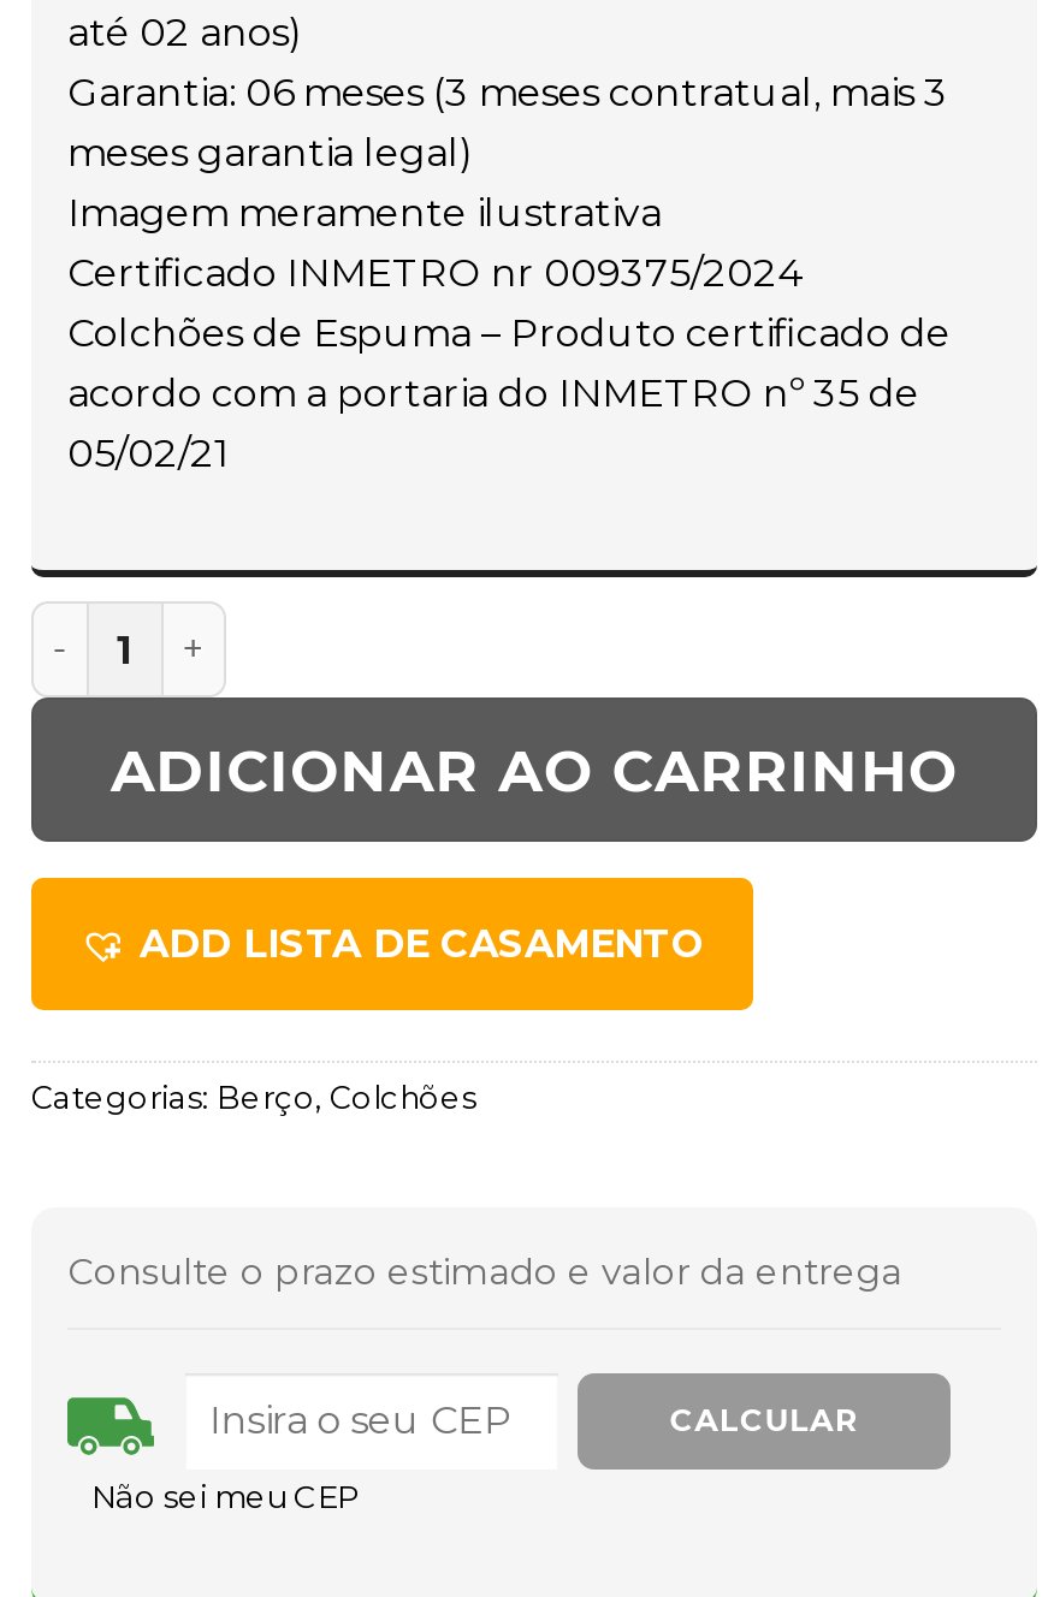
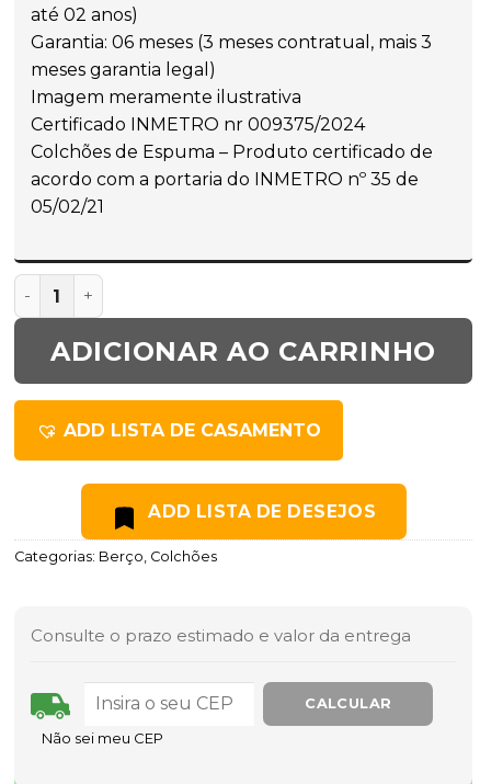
none -> [148,501,376,522] ADD LISTA DE DESEJOS

